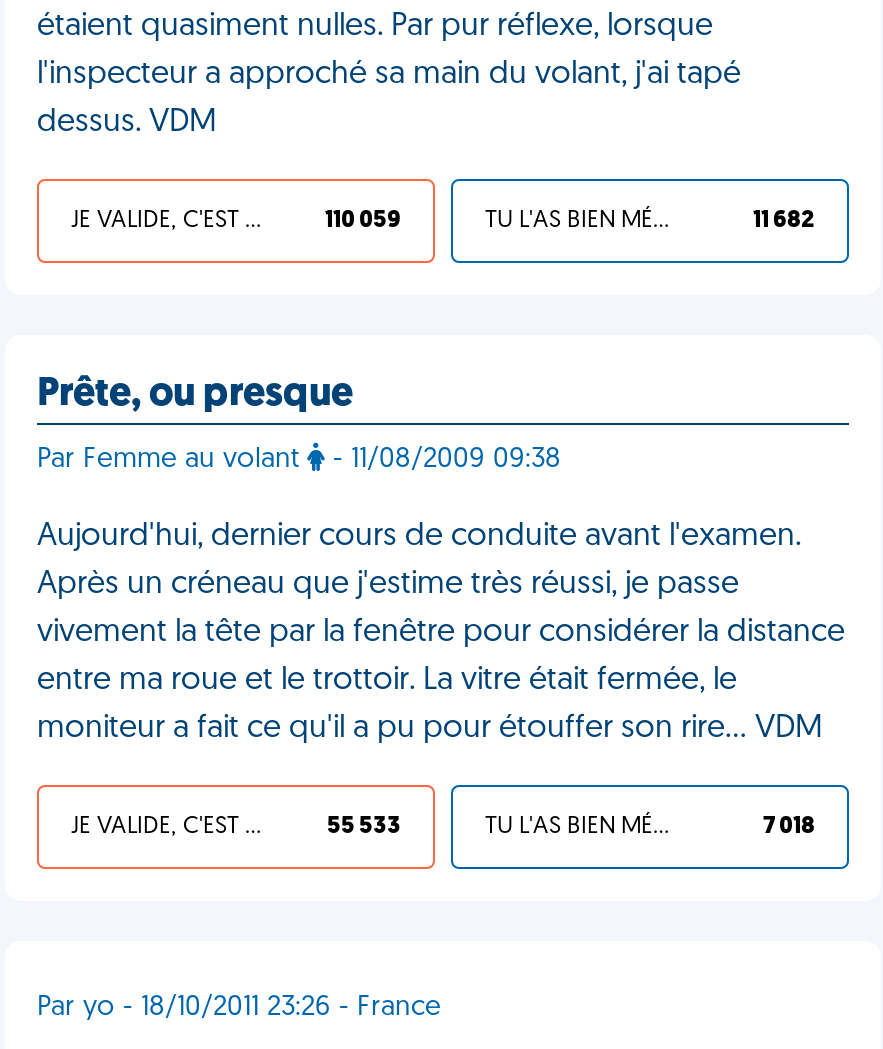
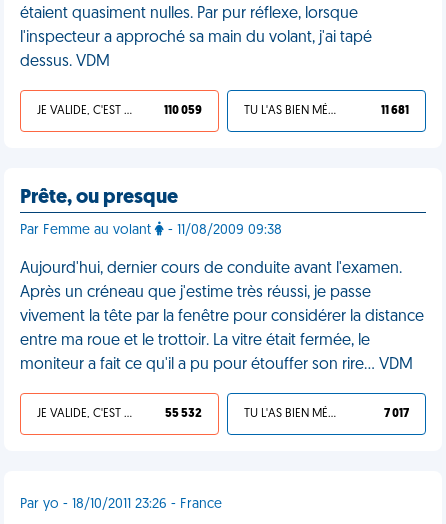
[753,209,815,233] 11 682 -> [381,105,409,117] 11 681
[327,815,401,839] 55 533 -> [165,408,202,420] 55 532
[763,815,815,839] 7 018 -> [384,408,409,420] 7 017

